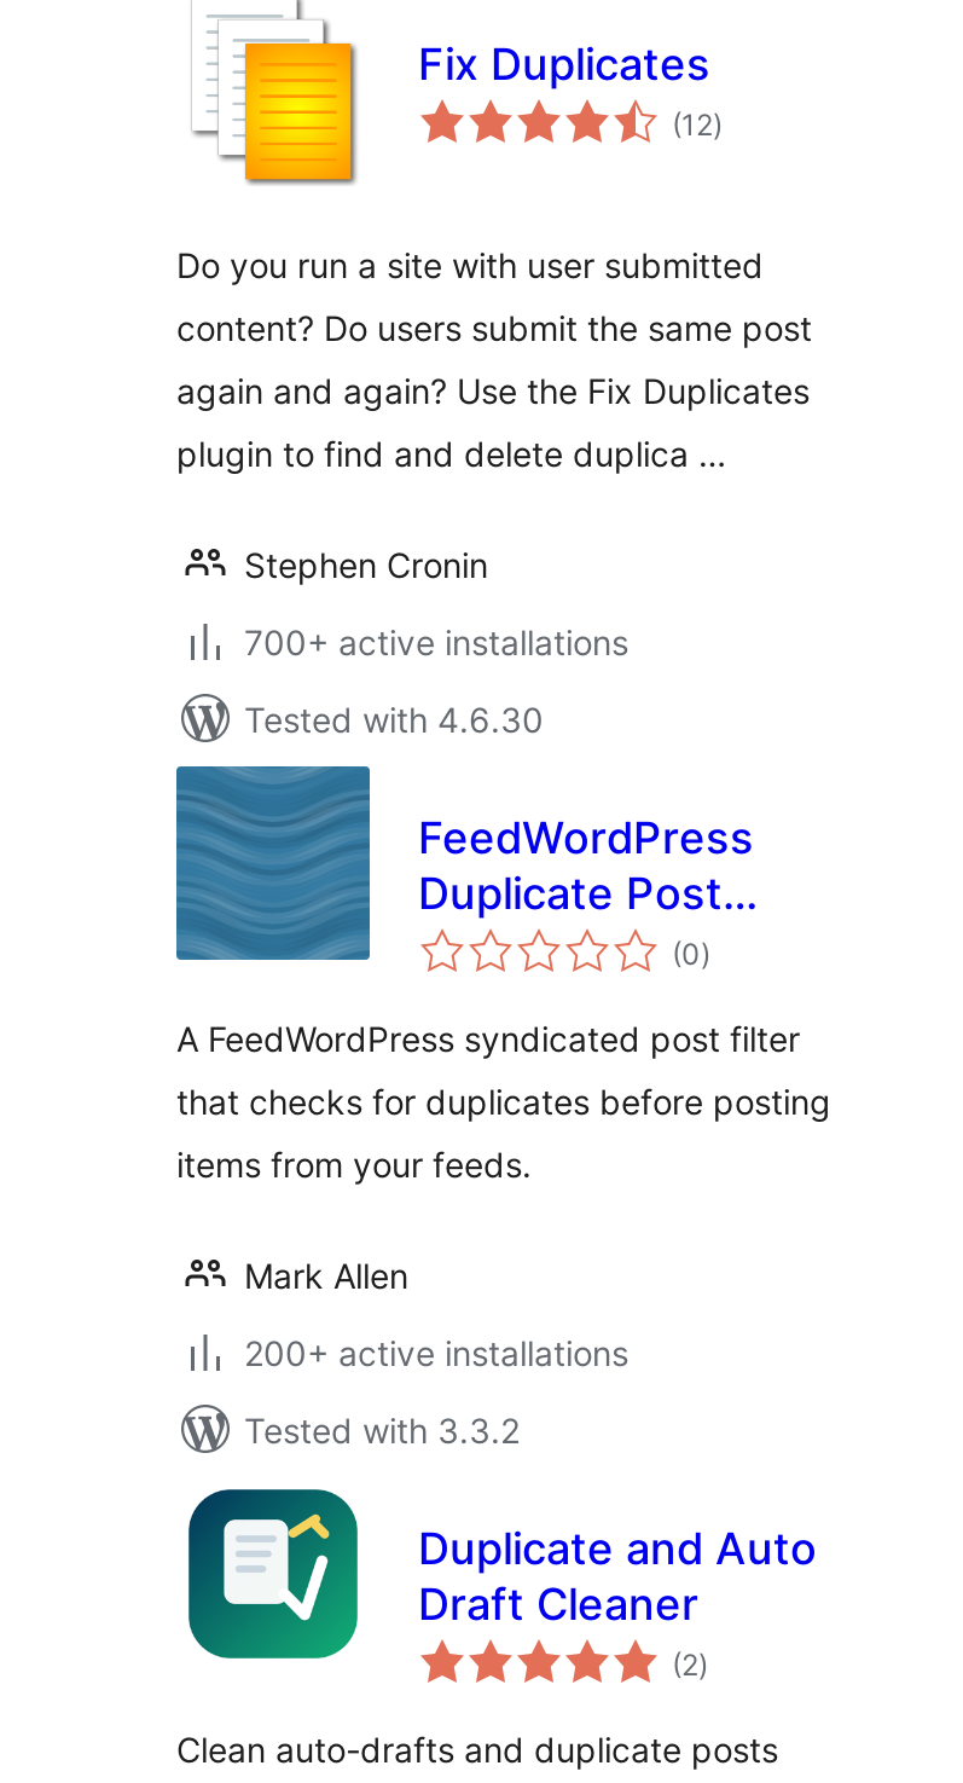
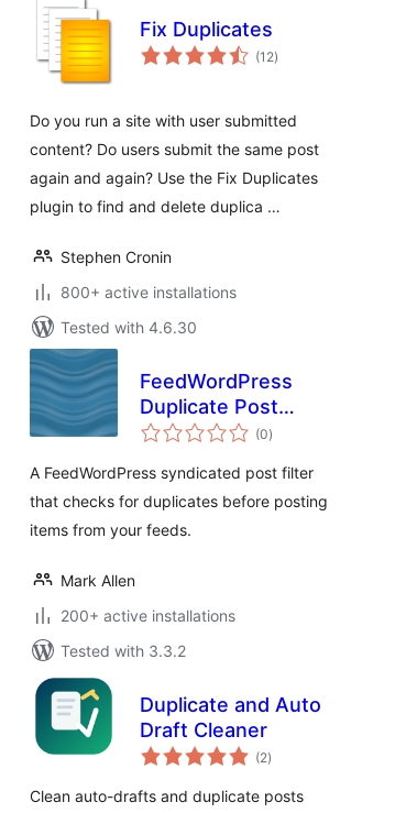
[244,621,628,662] 700+ active installations -> [61,283,237,301] 800+ active installations

